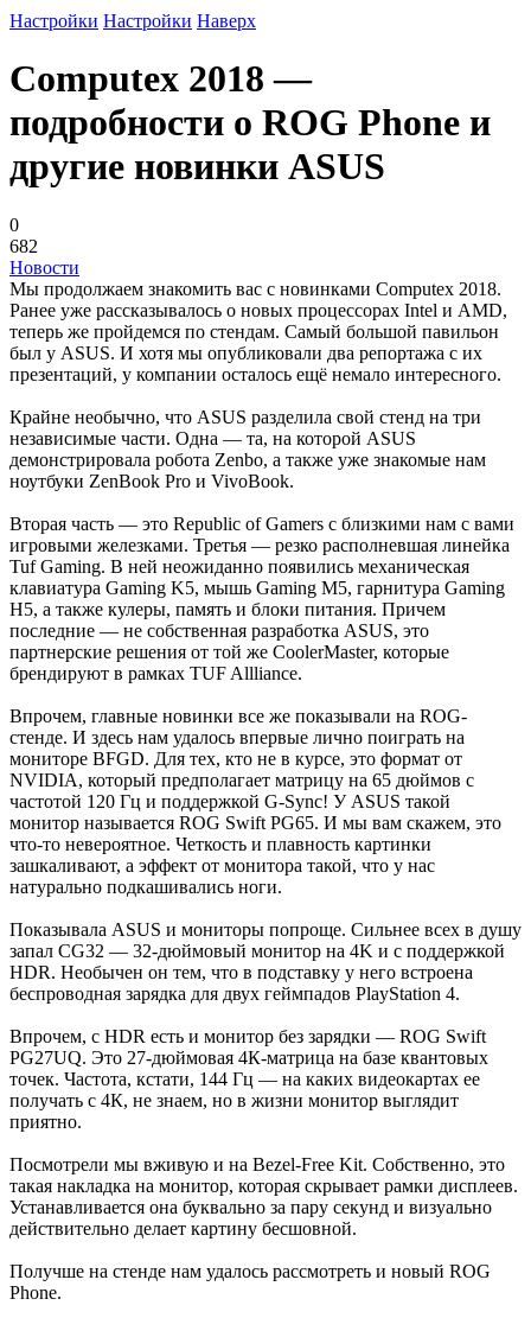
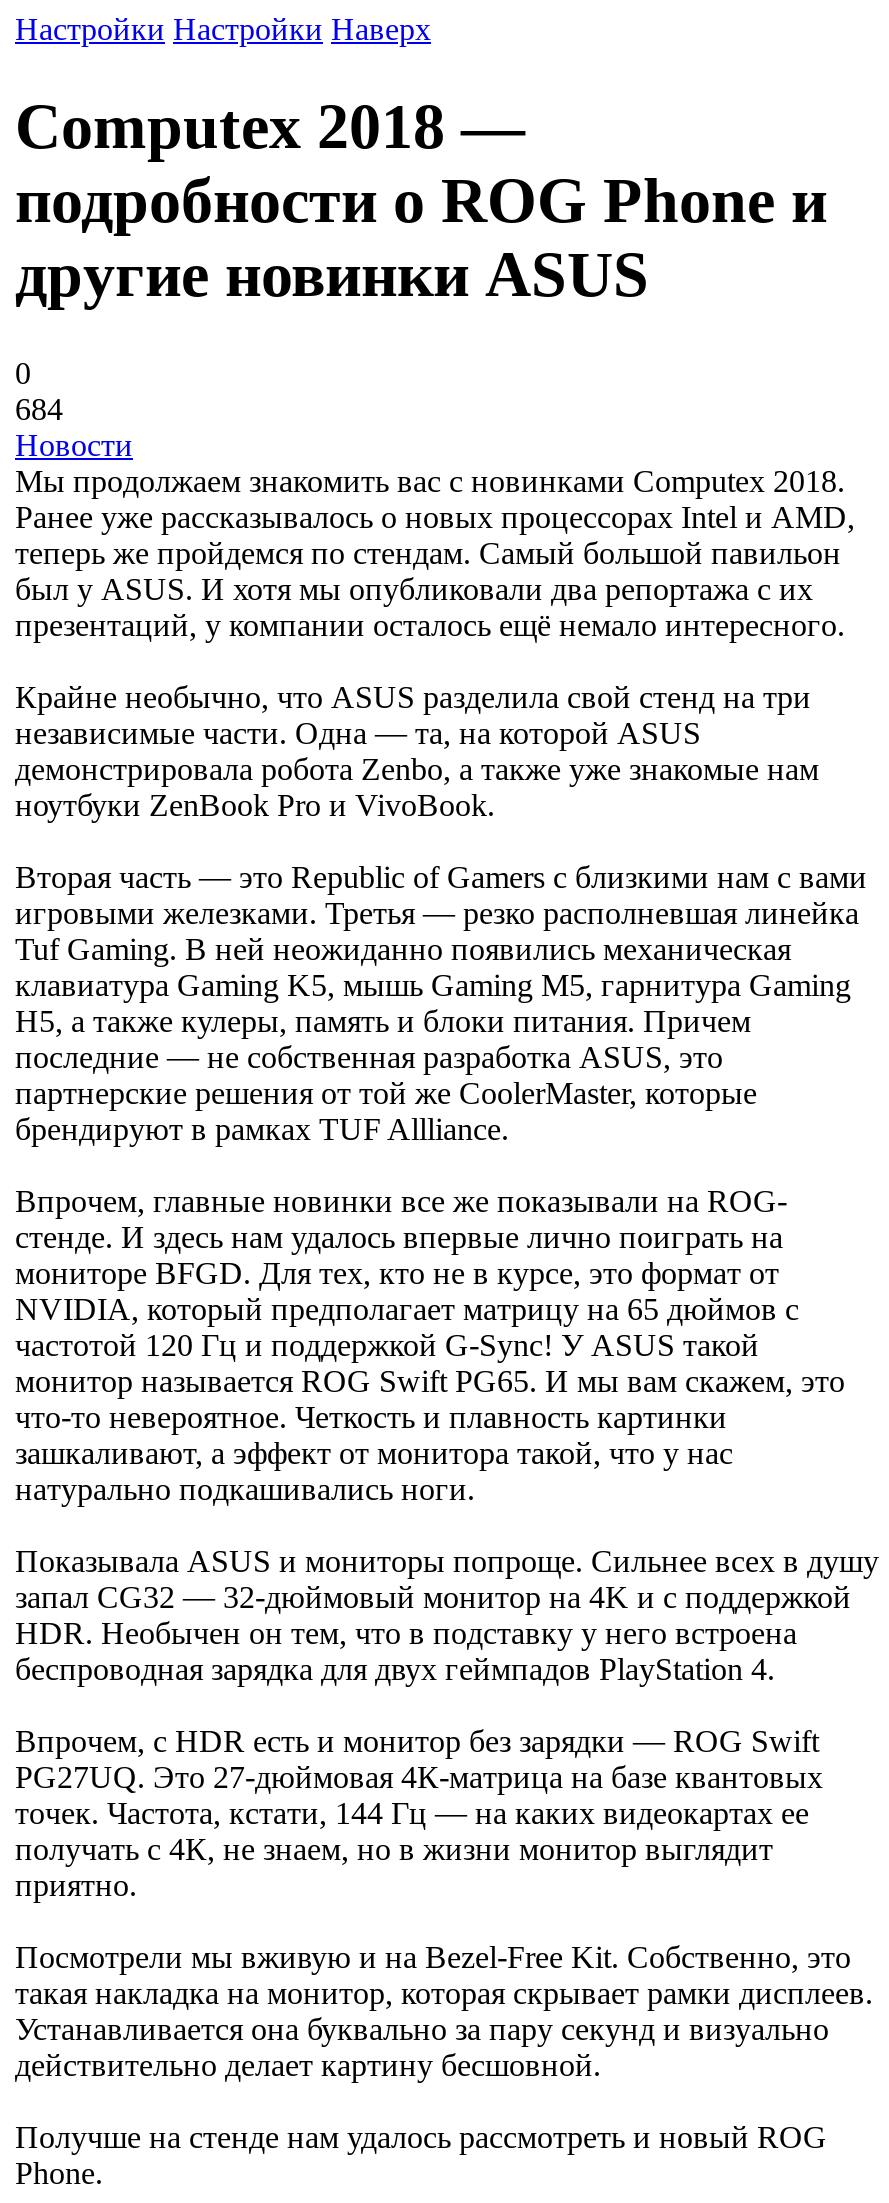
[9,236,38,256] 682 -> [15,392,63,426] 684

